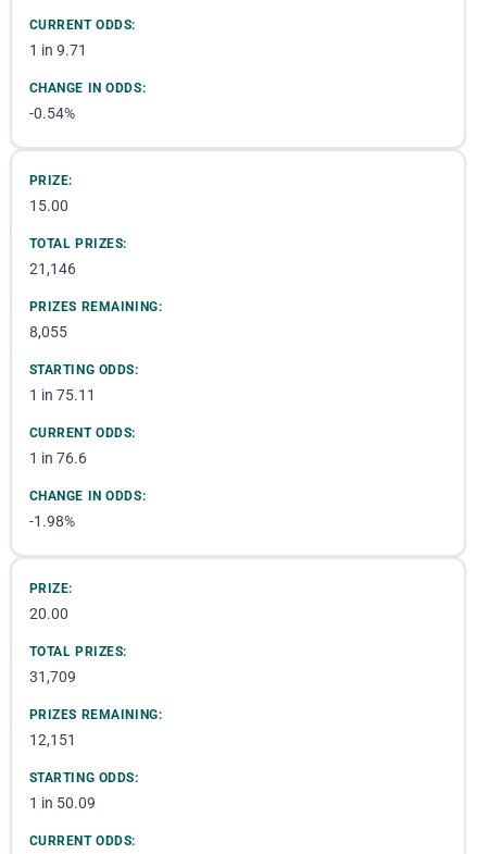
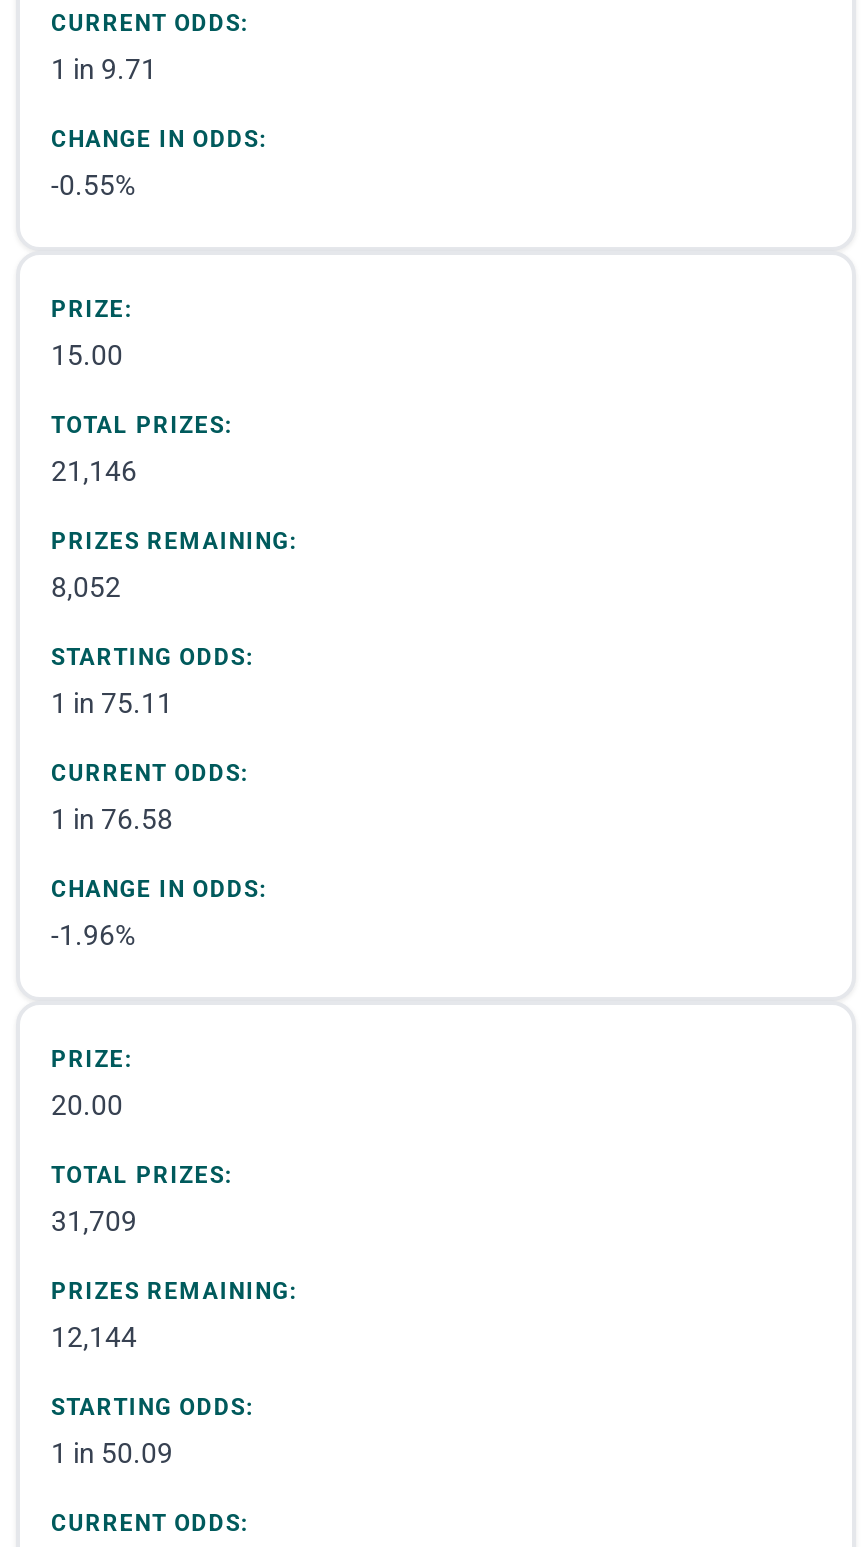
[29,105,74,122] -0.54% -> [51,169,135,201] -0.55%
[29,323,67,341] 8,055 -> [51,571,121,603] 8,052
[29,450,86,467] 1 in 76.6 -> [51,803,173,835] 1 in 76.58
[29,513,74,530] -1.98% -> [51,919,135,951] -1.96%
[29,731,76,749] 12,151 -> [51,1321,137,1353] 12,144

